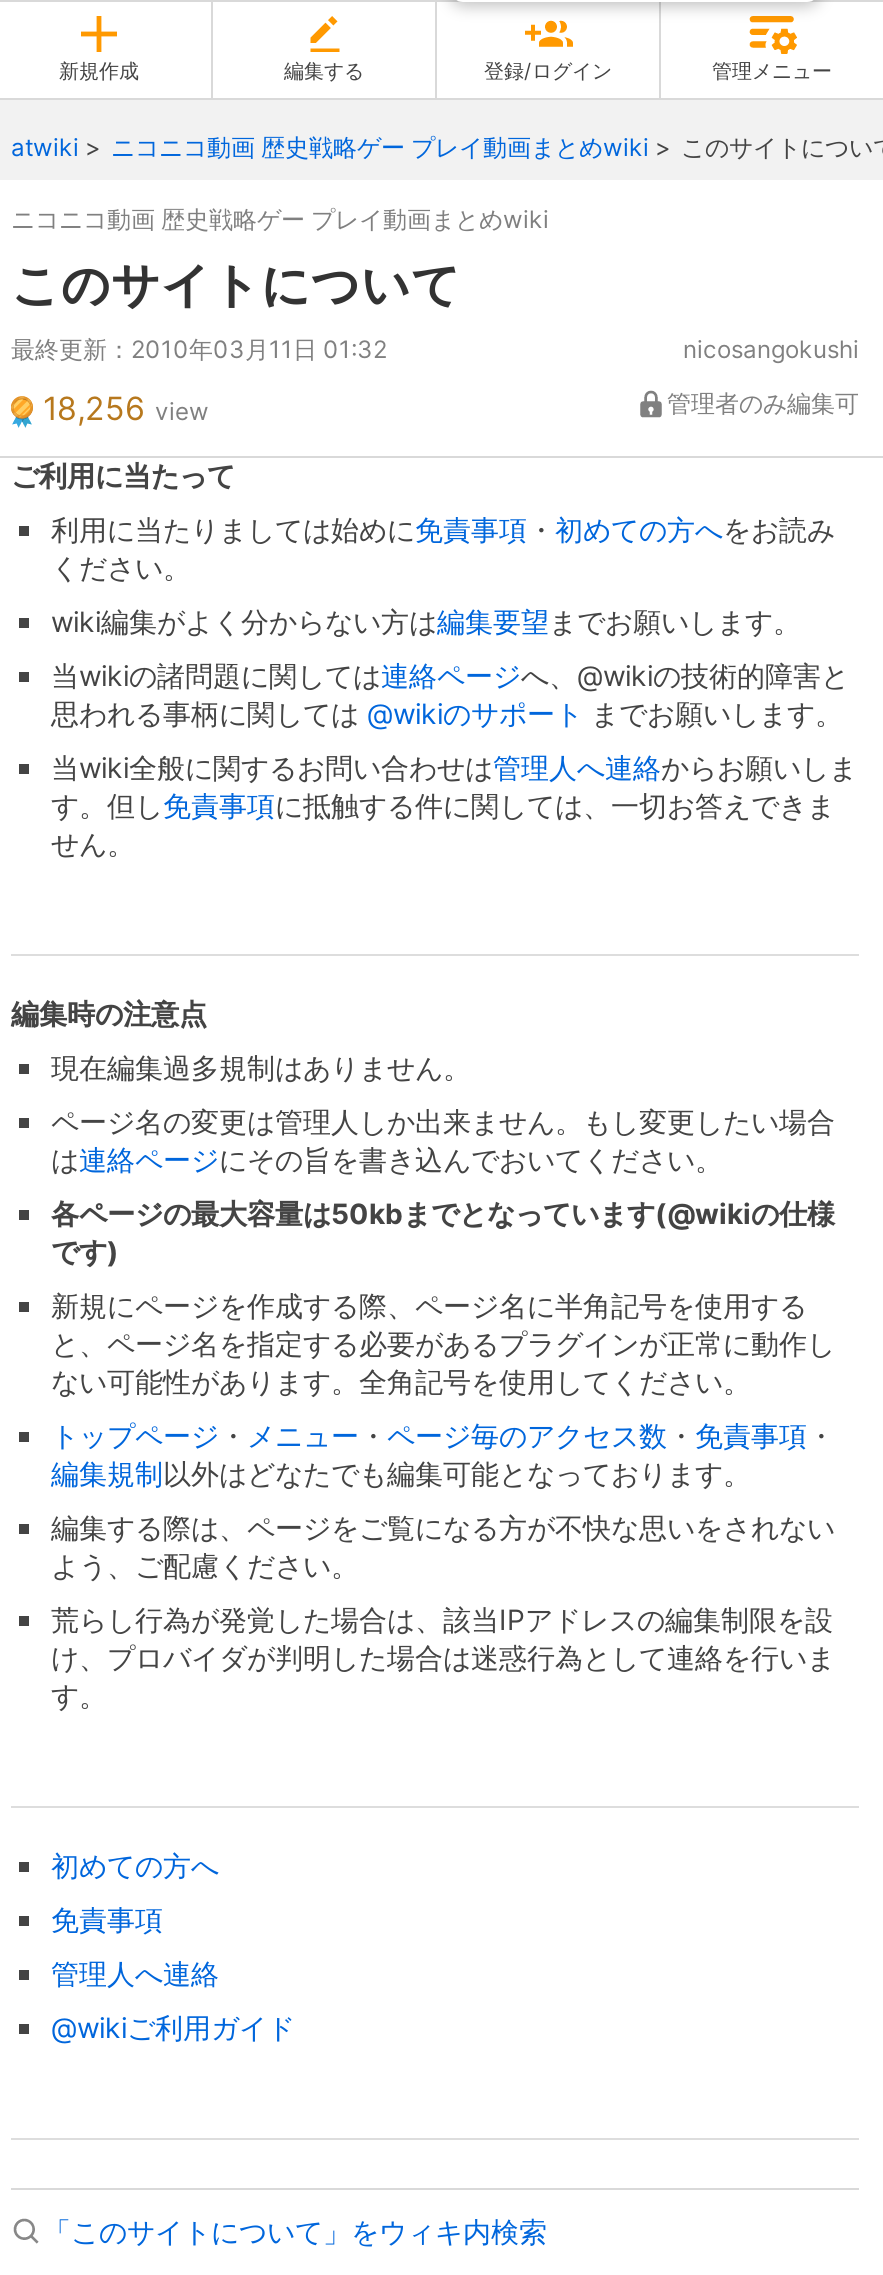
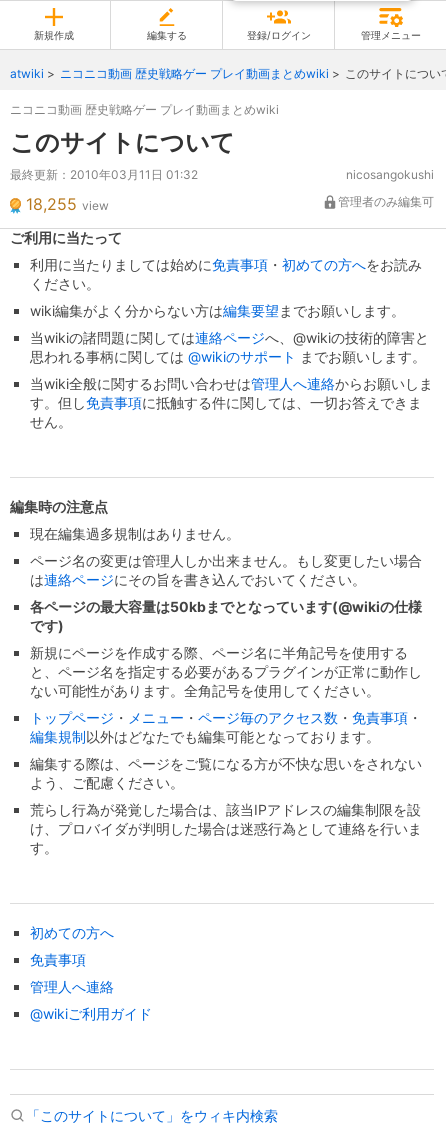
[43,388,209,428] 18,256 view -> [26,194,109,214] 18,255 view

